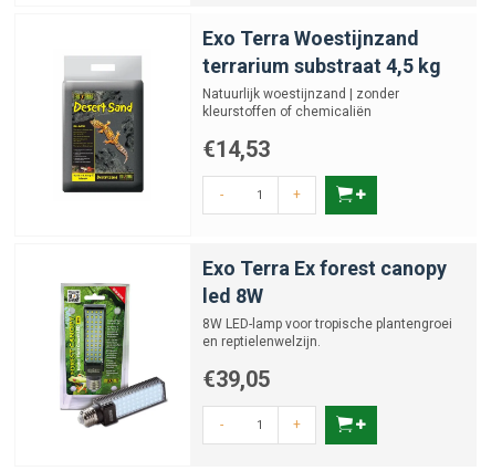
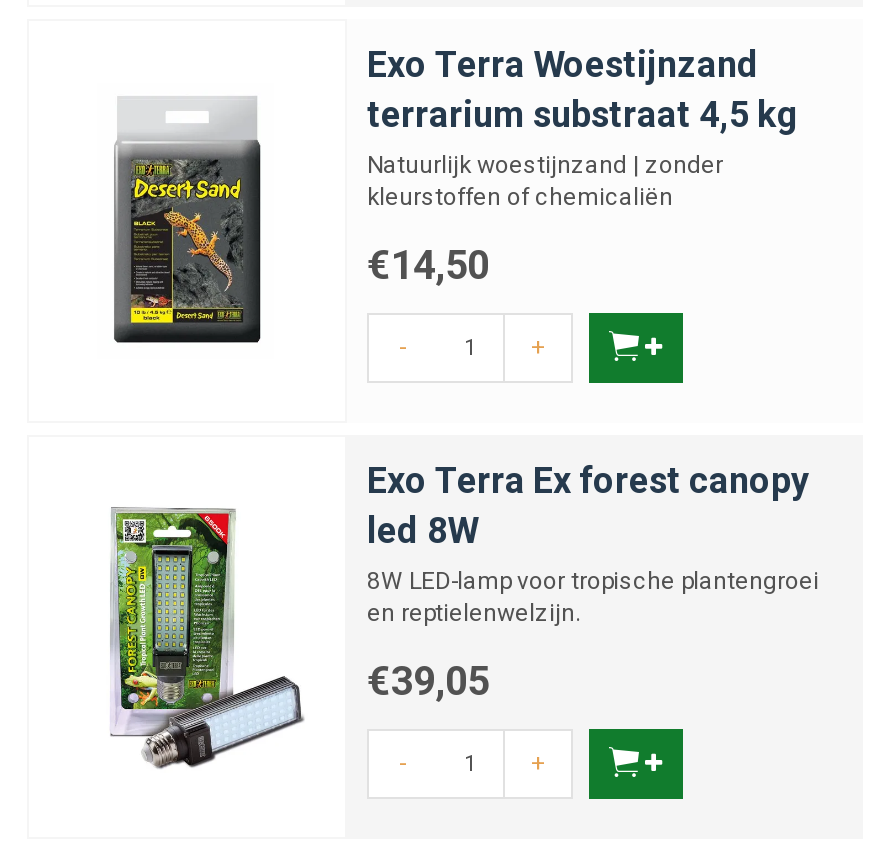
[202,136,270,163] €14,53 -> [367,241,489,289] €14,50

